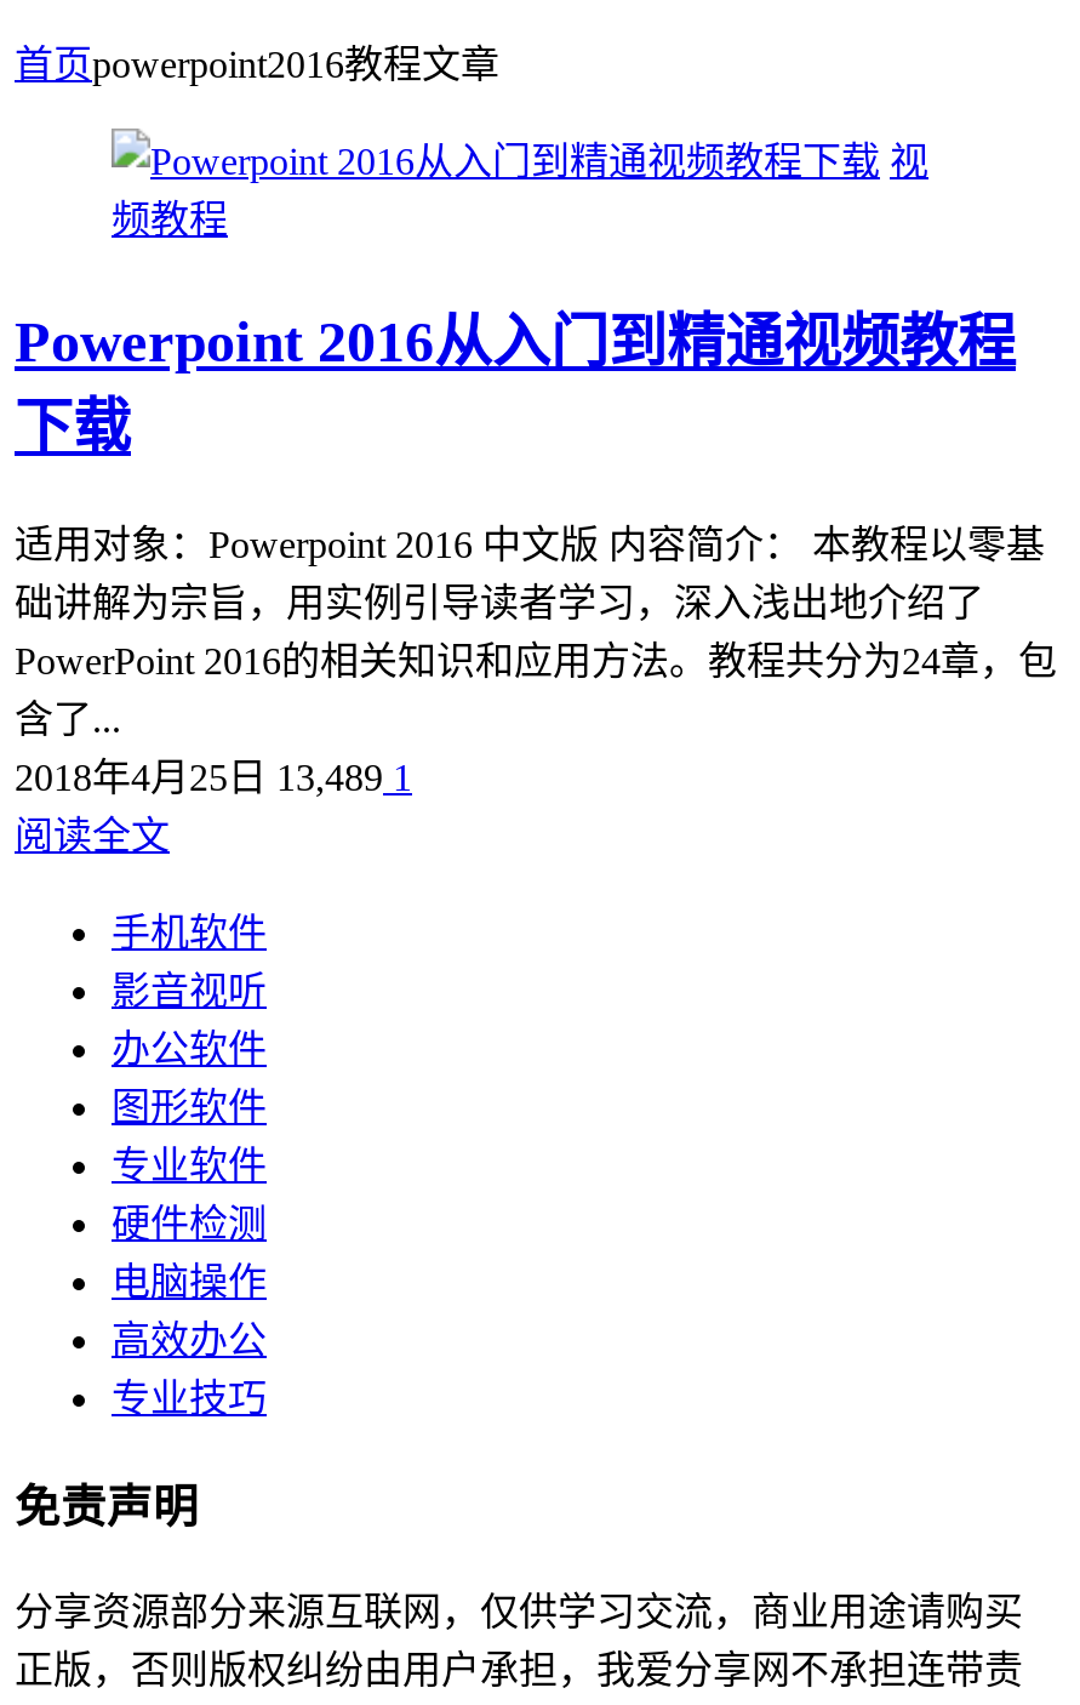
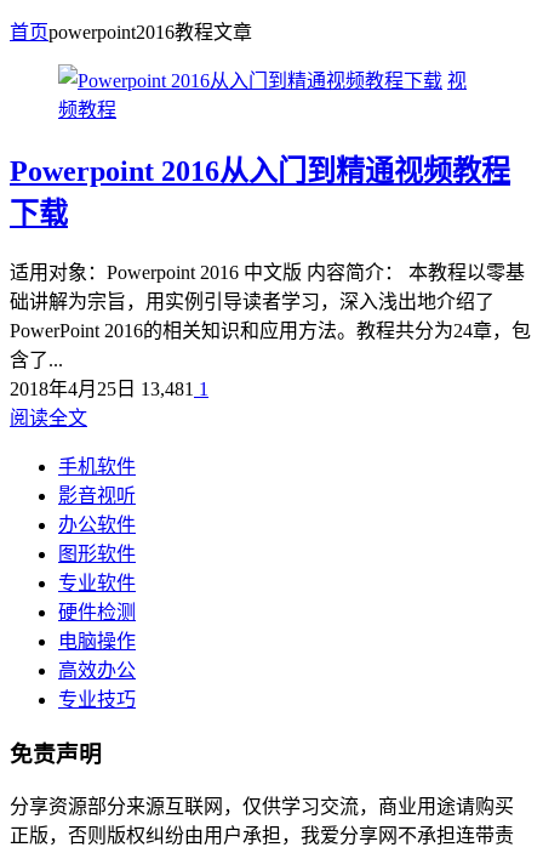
[15,756,412,797] 2018年4月25日13,489 1 -> [10,378,208,399] 2018年4月25日13,481 1

